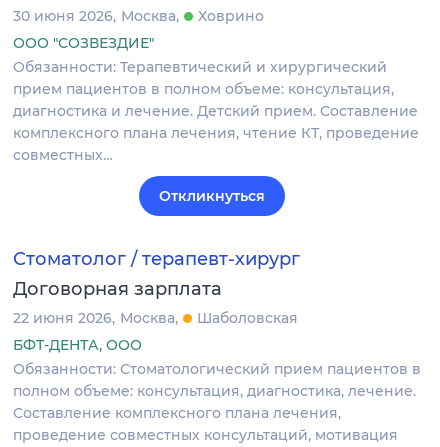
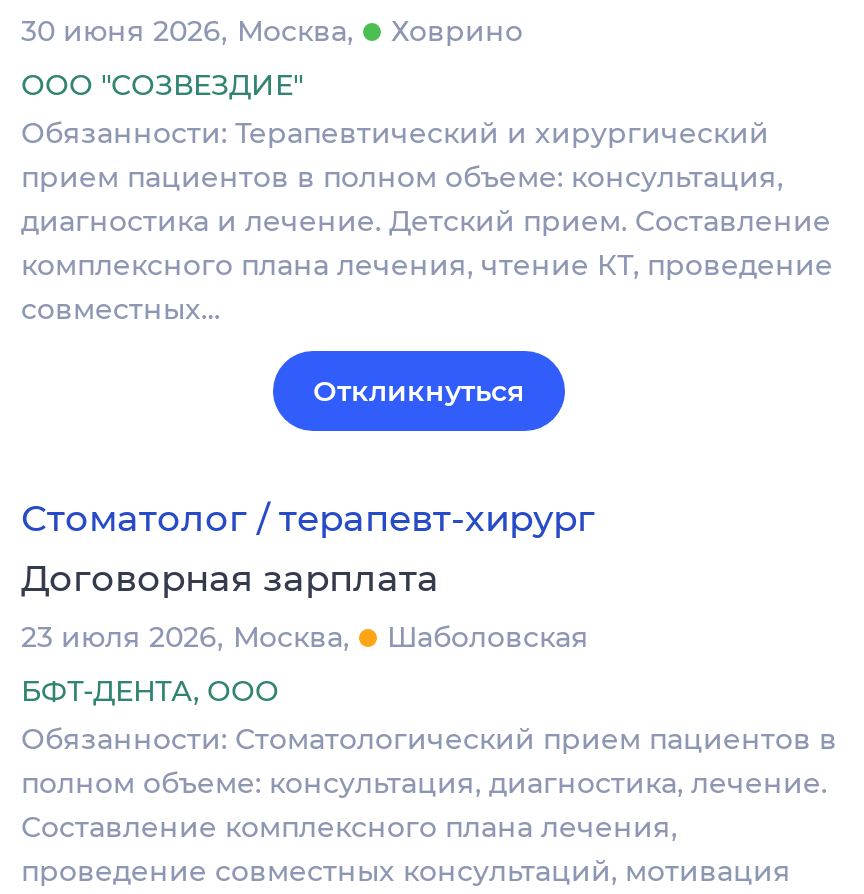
[13,309,298,327] 22 июня 2026 Москва Шаболовская -> [21,619,589,655] 23 июля 2026 Москва Шаболовская

